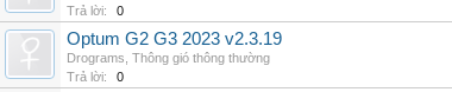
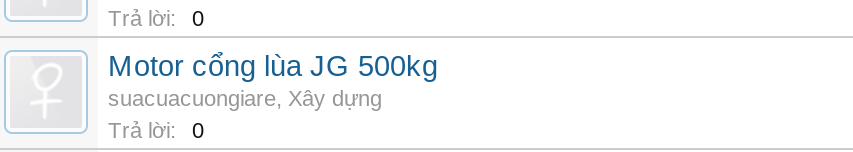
[67,29,282,65] Optum G2 G3 2023 v2.3.19 | Drograms, Thông gió thông thường -> [108,50,438,110] Motor cổng lùa JG 500kg | suacuacuongiare, Xây dựng

